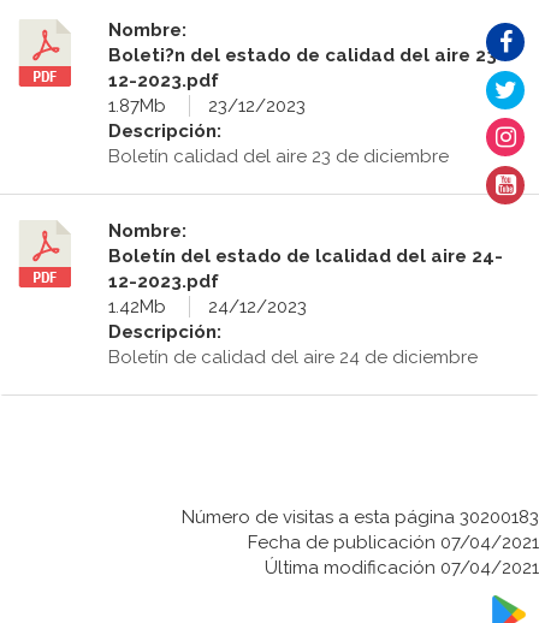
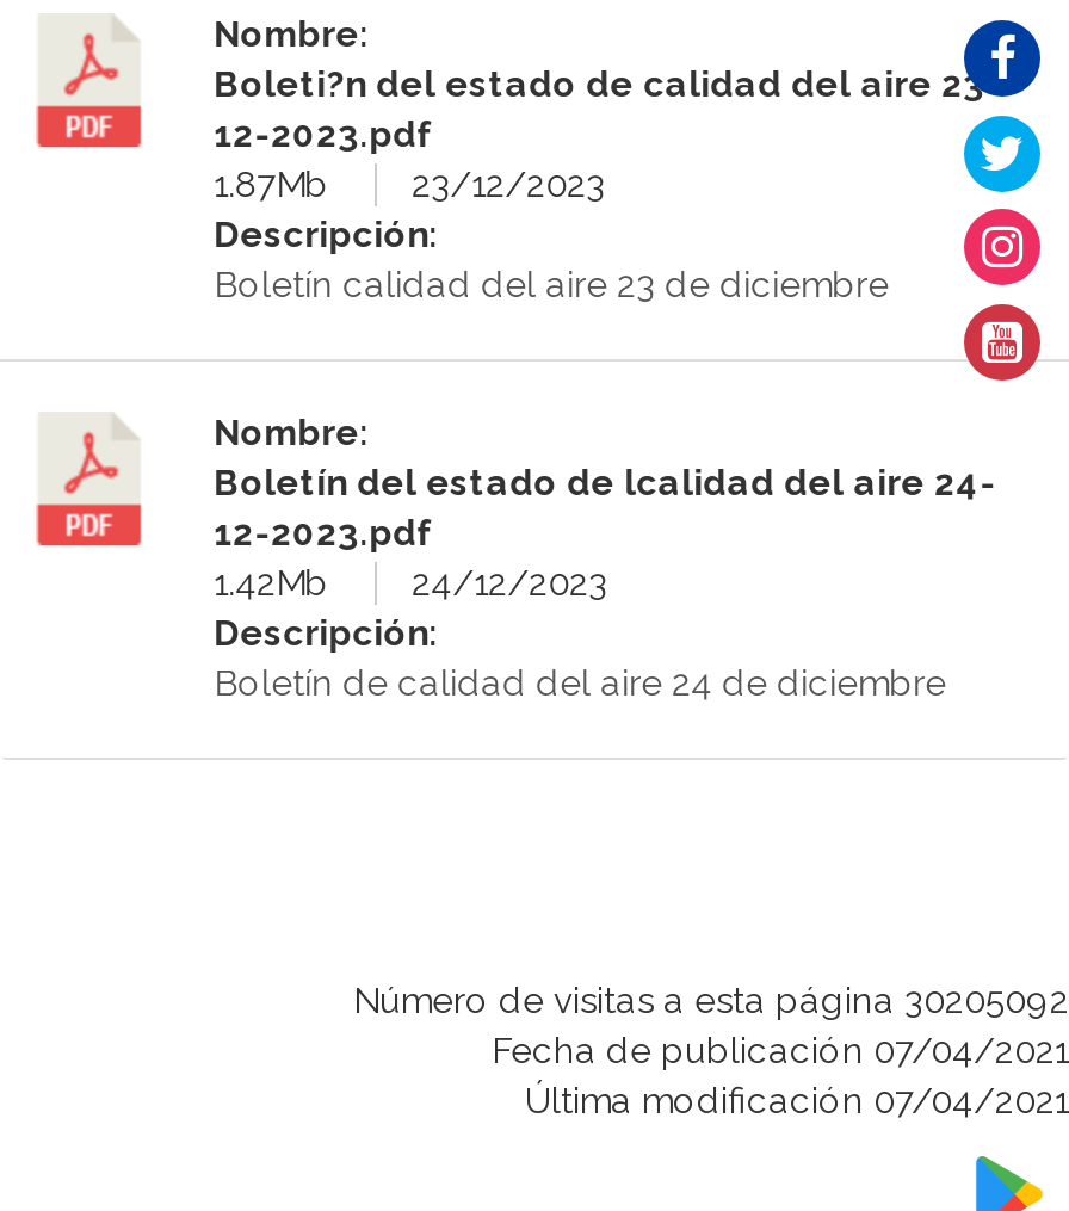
[182,507,539,528] Número de visitas a esta página 30200183 -> [353,980,1069,1023] Número de visitas a esta página 30205092

